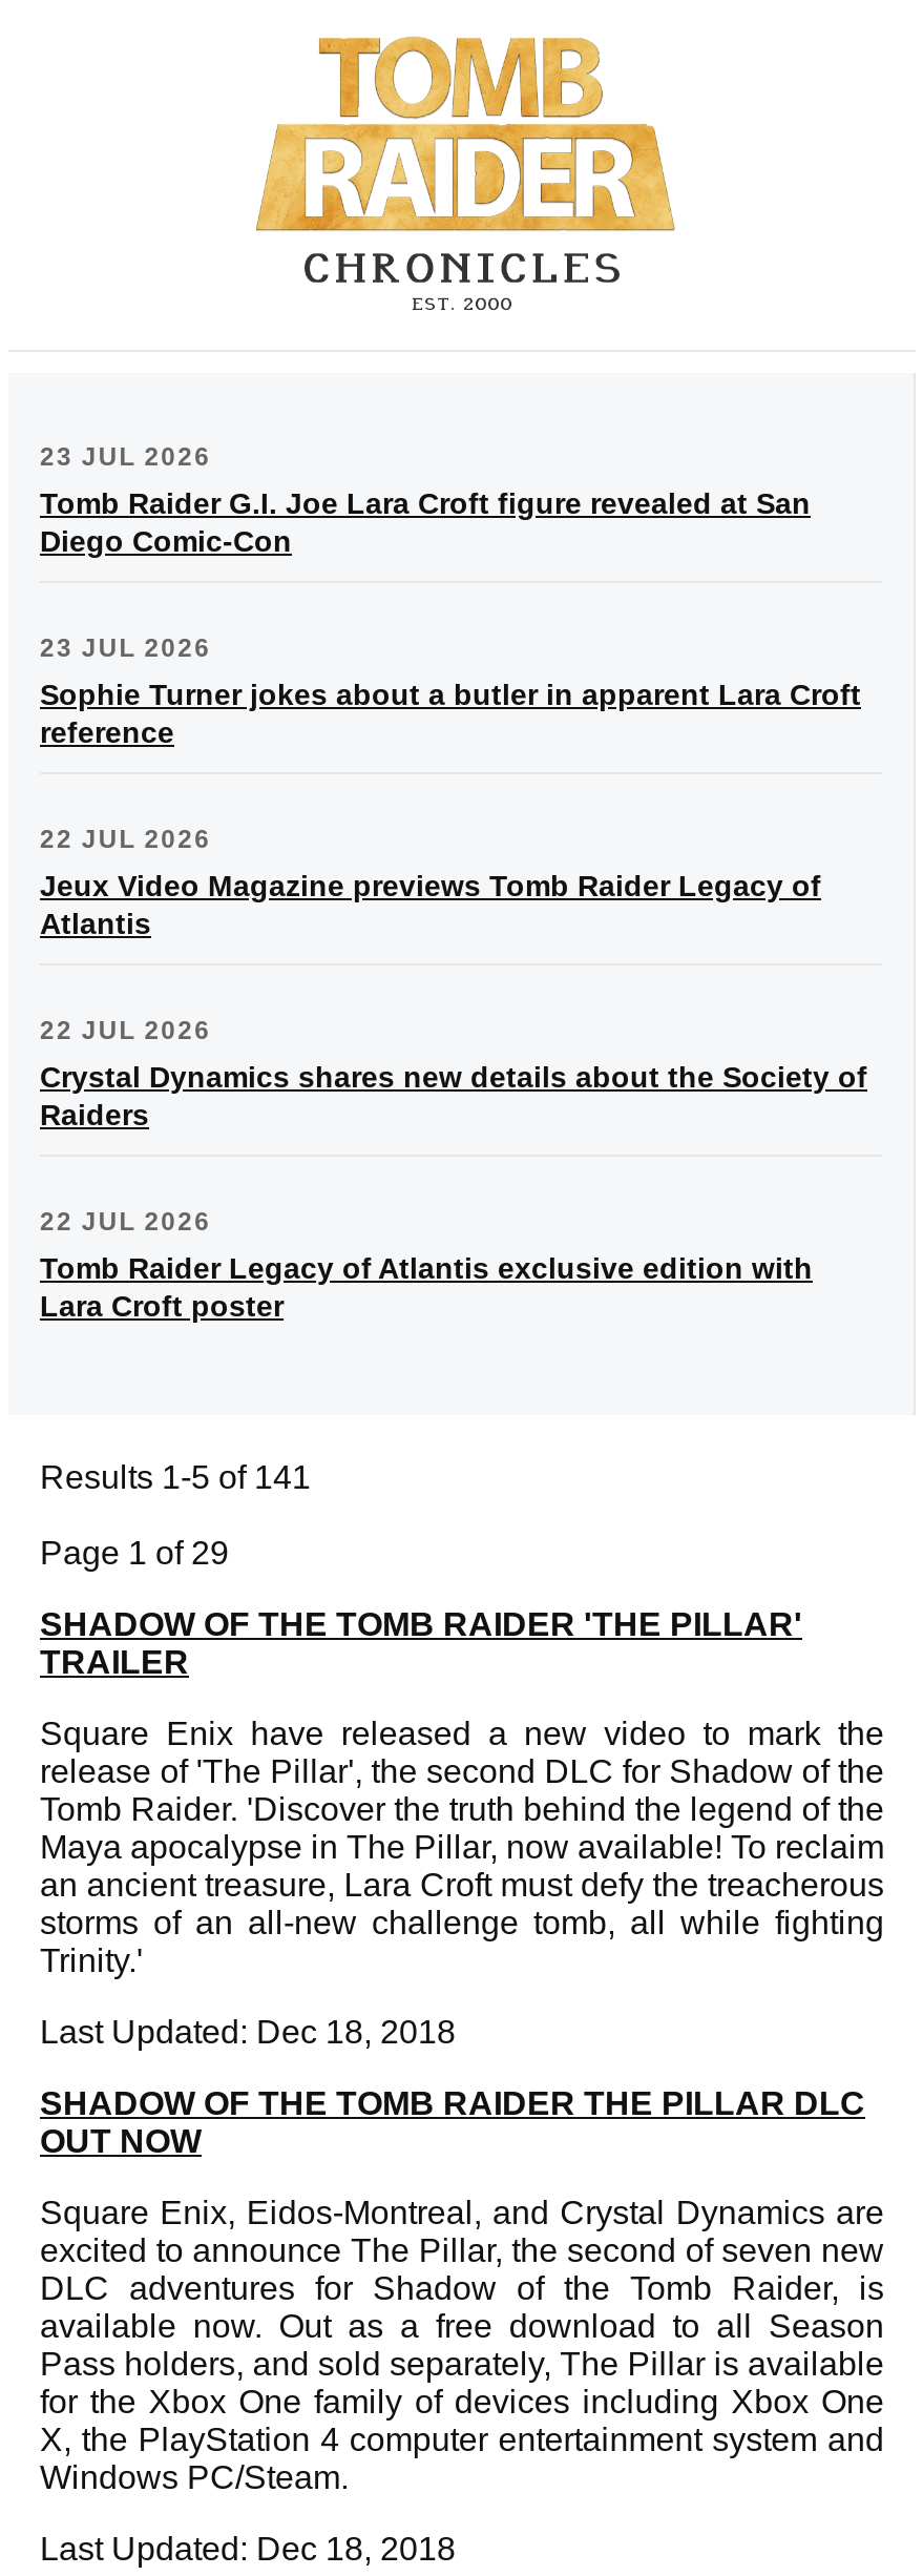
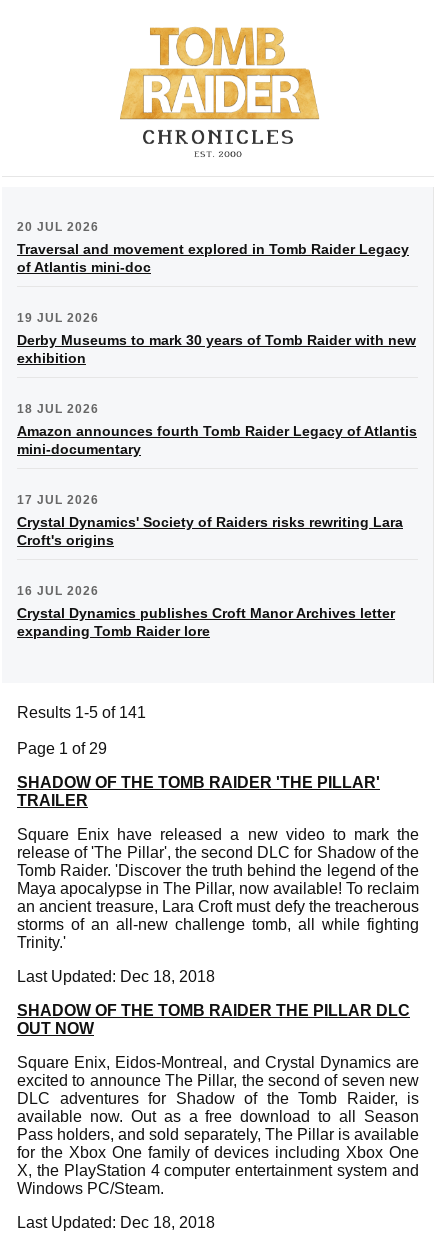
[40,442,811,557] 23 JUL 2026 | Tomb Raider G.I. Joe Lara Croft figure revealed at San | Diego Comic-Con -> [17,220,409,275] 20 JUL 2026 | Traversal and movement explored in Tomb Raider Legacy | of Atlantis mini-doc
[40,633,861,749] 23 JUL 2026 | Sophie Turner jokes about a butler in apparent Lara Croft | reference -> [17,311,416,366] 19 JUL 2026 | Derby Museums to mark 30 years of Tomb Raider with new | exhibition
[40,824,821,940] 22 JUL 2026 | Jeux Video Magazine previews Tomb Raider Legacy of | Atlantis -> [17,402,417,457] 18 JUL 2026 | Amazon announces fourth Tomb Raider Legacy of Atlantis | mini-documentary
[40,1015,867,1131] 22 JUL 2026 | Crystal Dynamics shares new details about the Society of | Raiders -> [17,493,403,548] 17 JUL 2026 | Crystal Dynamics' Society of Raiders risks rewriting Lara | Croft's origins
[40,1207,813,1322] 22 JUL 2026 | Tomb Raider Legacy of Atlantis exclusive edition with | Lara Croft poster -> [17,584,395,639] 16 JUL 2026 | Crystal Dynamics publishes Croft Manor Archives letter | expanding Tomb Raider lore

